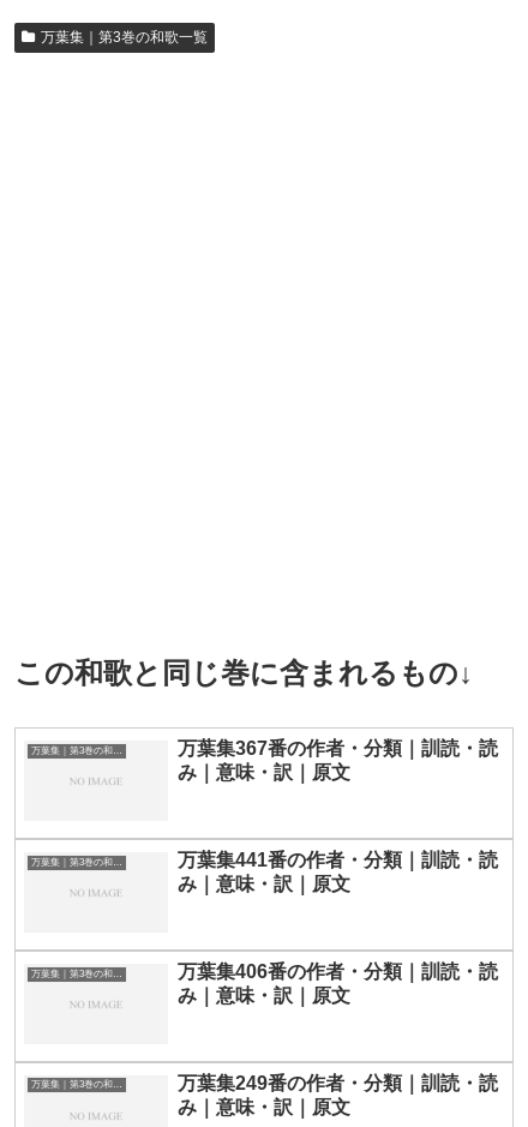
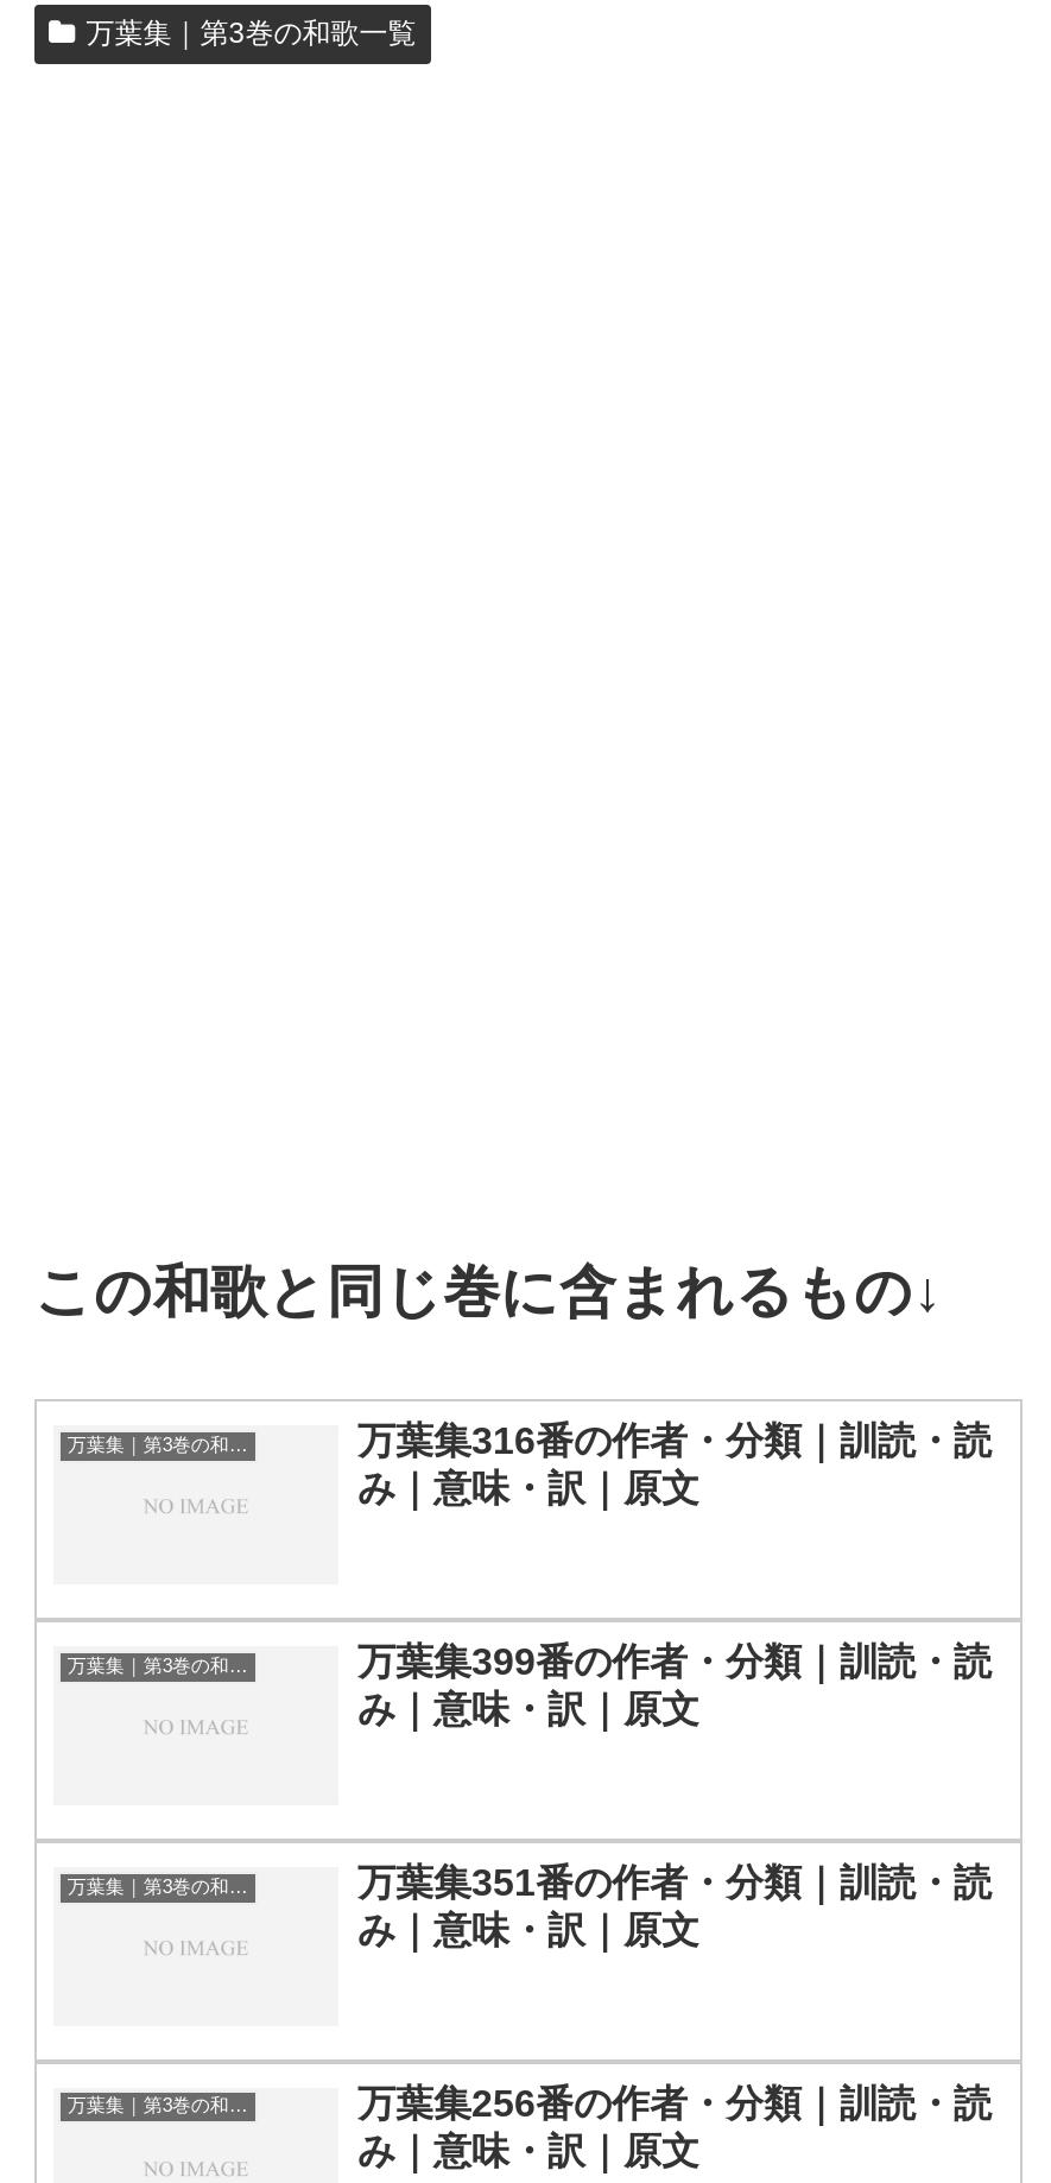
[178,738,498,758] 万葉集367番の作者・分類｜訓読・読 -> [357,1420,992,1460] 万葉集316番の作者・分類｜訓読・読
[178,849,498,870] 万葉集441番の作者・分類｜訓読・読 -> [357,1641,992,1681] 万葉集399番の作者・分類｜訓読・読
[178,961,498,981] 万葉集406番の作者・分類｜訓読・読 -> [357,1861,992,1902] 万葉集351番の作者・分類｜訓読・読
[178,1072,498,1093] 万葉集249番の作者・分類｜訓読・読 -> [357,2082,992,2122] 万葉集256番の作者・分類｜訓読・読

